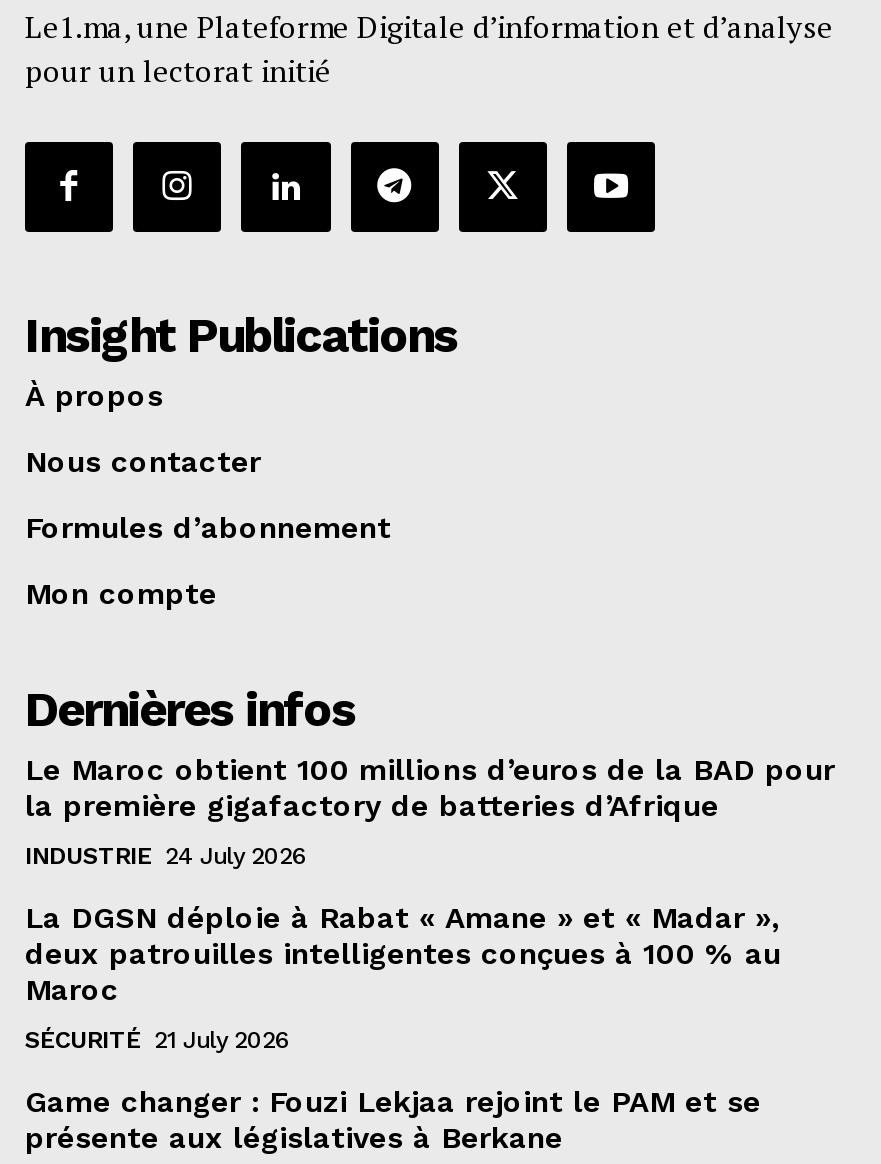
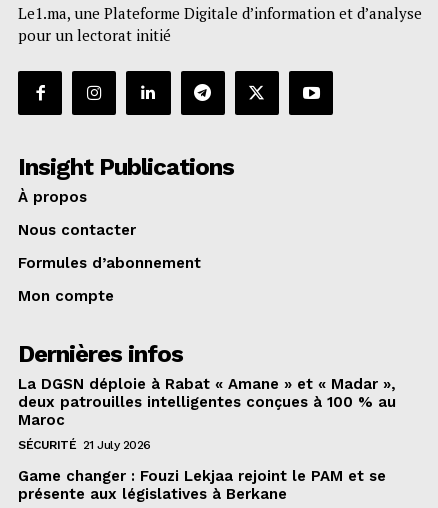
[25,751,835,869] Le Maroc obtient 100 millions d’euros de la BAD pour | la première gigafactory de batteries d’Afrique | INDUSTRIE 24 July 2026 -> none

